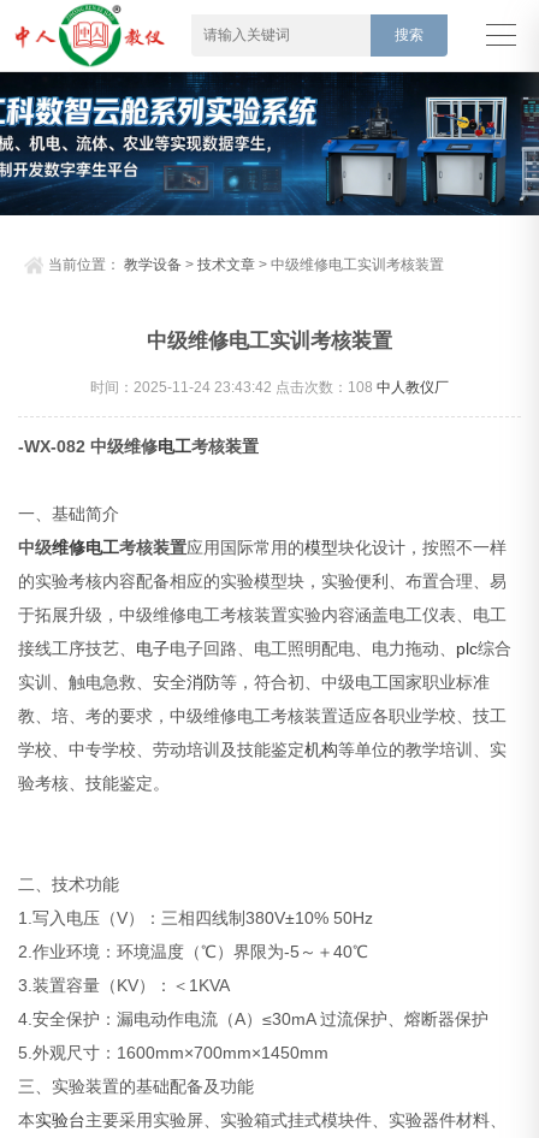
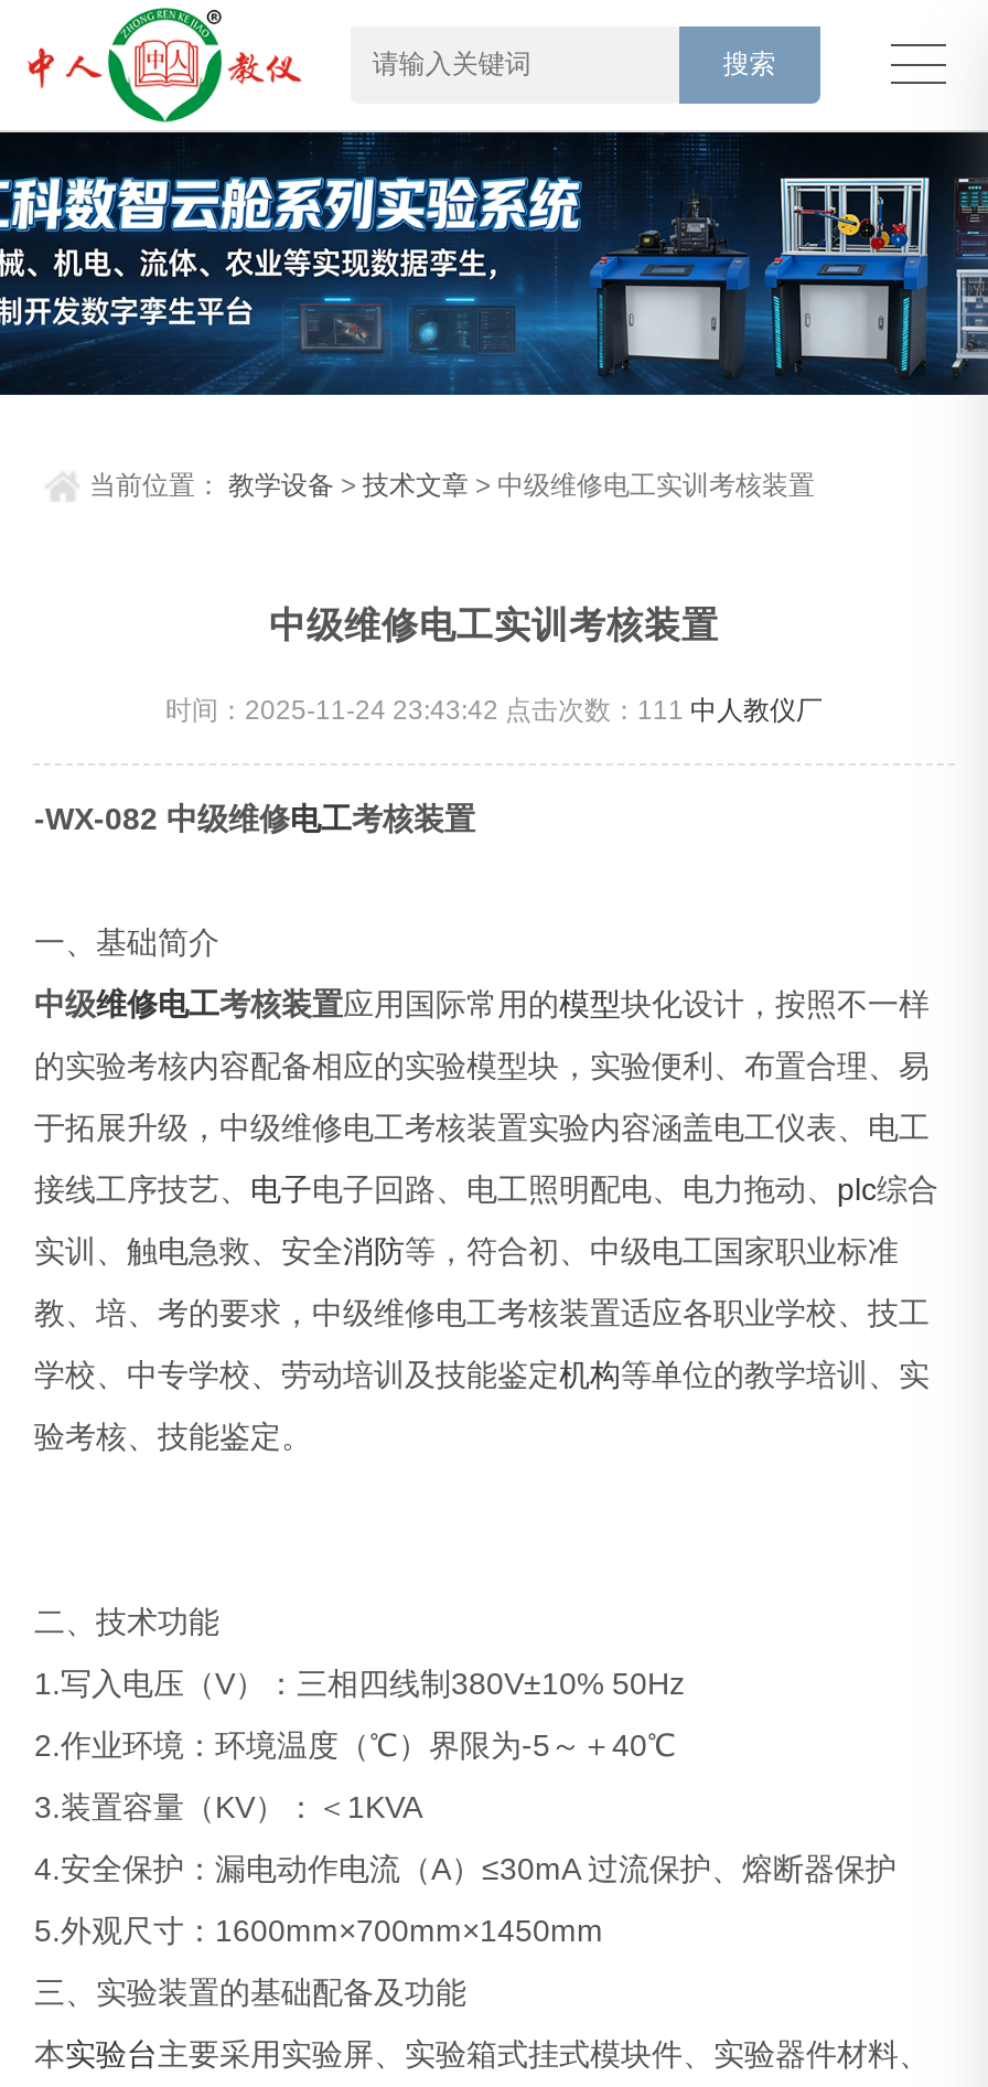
[90,379,449,396] 时间：2025-11-24 23:43:42 点击次数：108中人教仪厂 -> [165,695,823,726] 时间：2025-11-24 23:43:42 点击次数：111中人教仪厂

